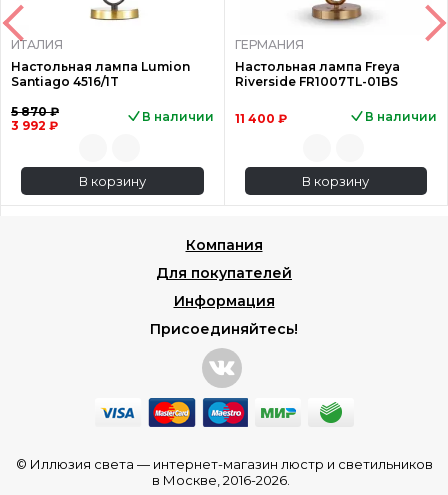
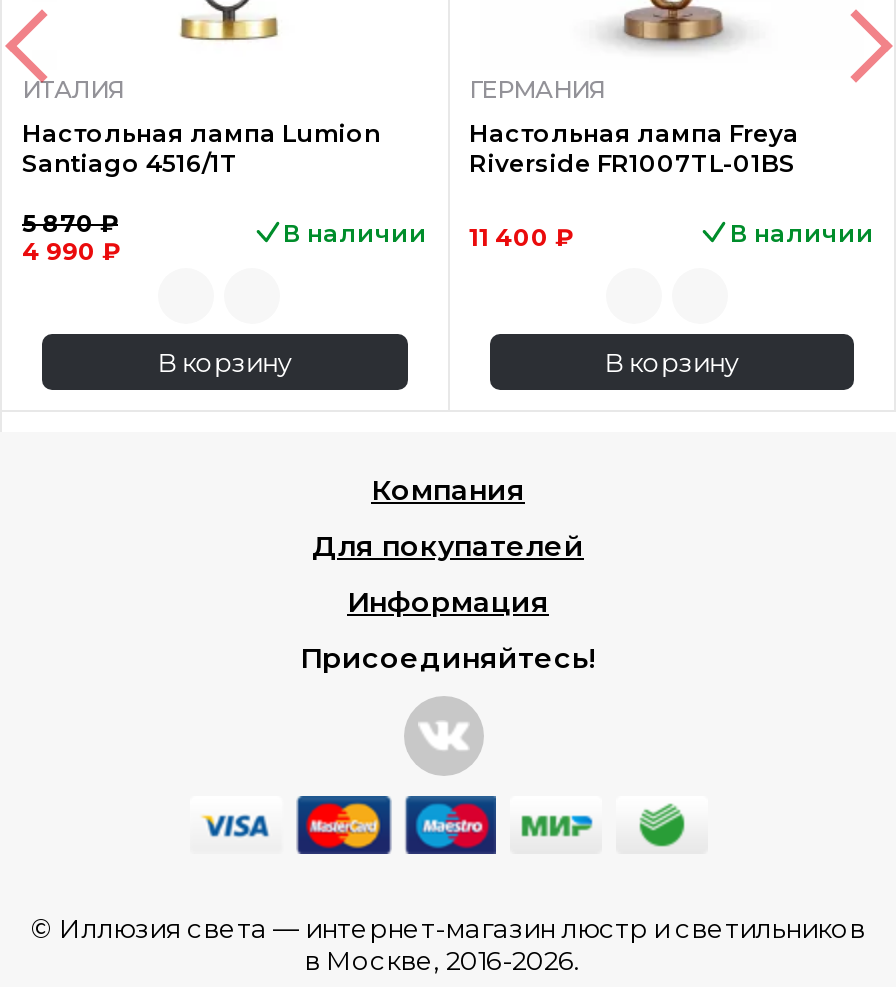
[11,118,58,133] 3 992 ₽ -> [22,236,120,266] 4 990 ₽

